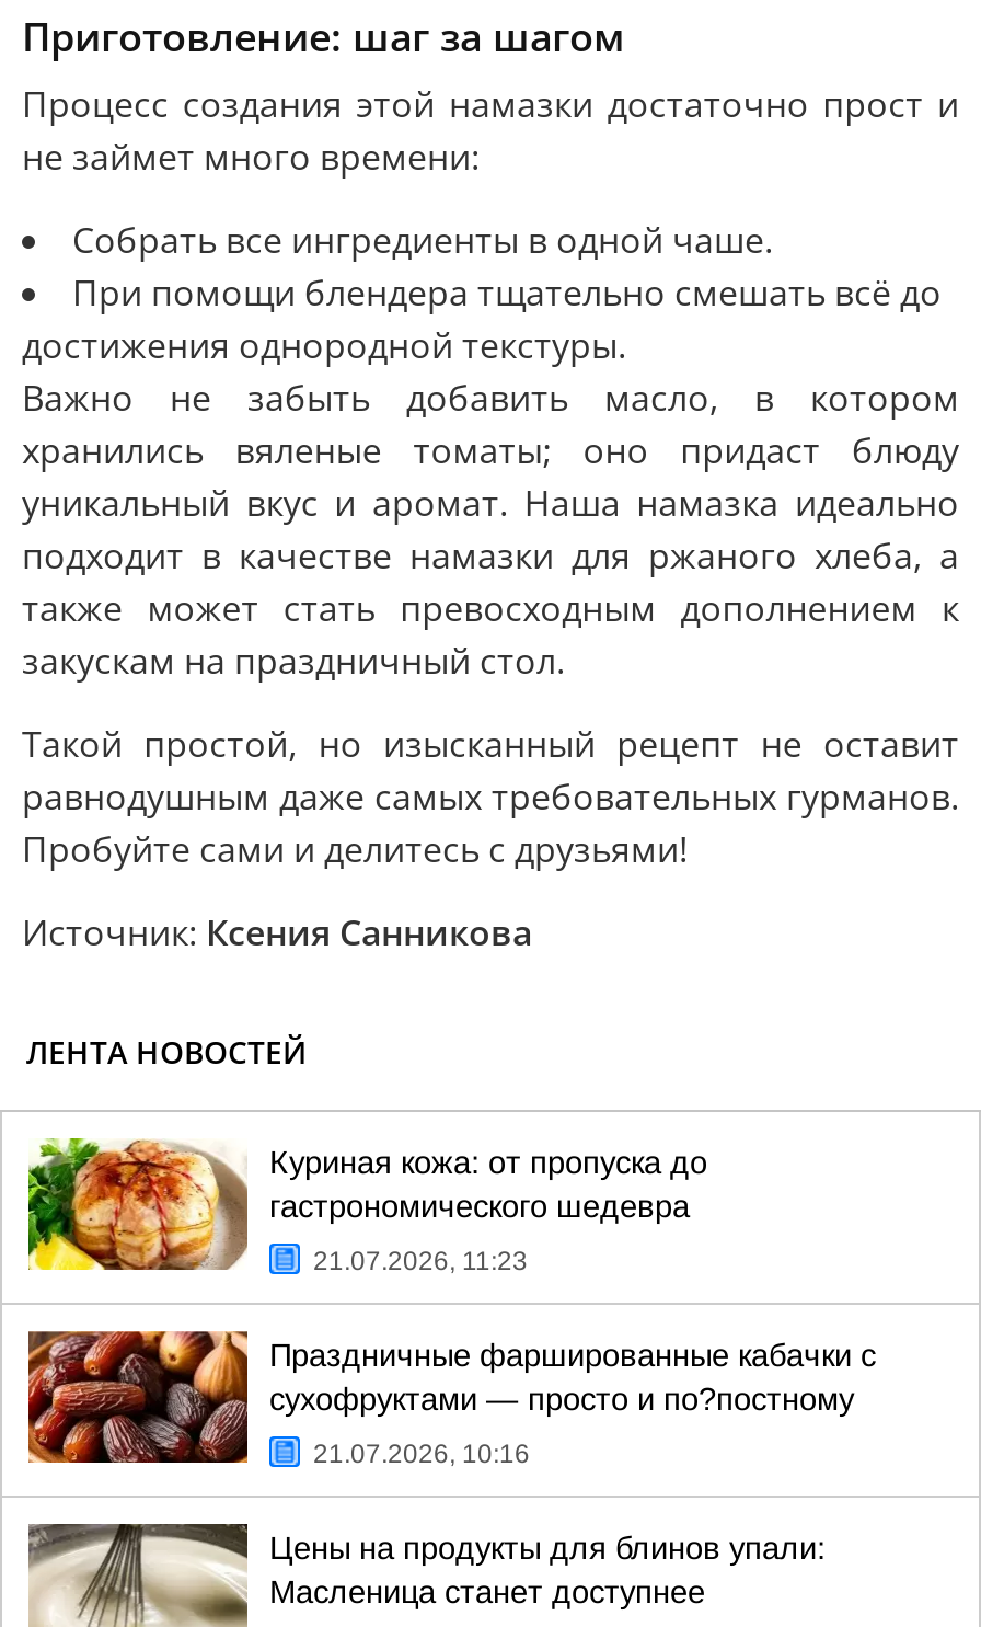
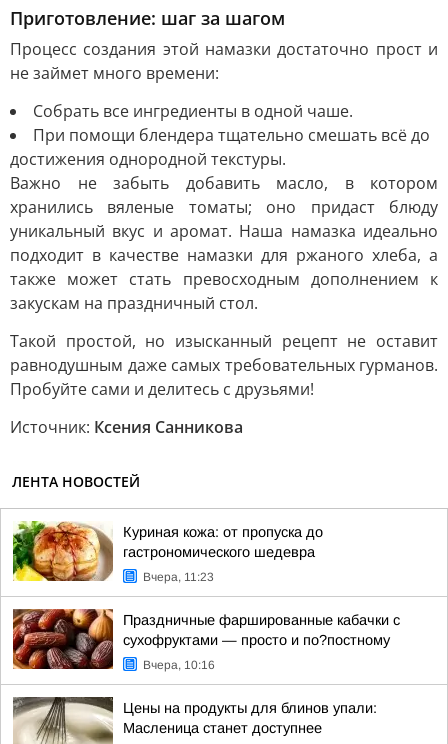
[313,1246,528,1276] 21.07.2026, 11:23 -> [143,570,214,584] Вчера, 11:23
[313,1439,530,1469] 21.07.2026, 10:16 -> [143,658,215,672] Вчера, 10:16

